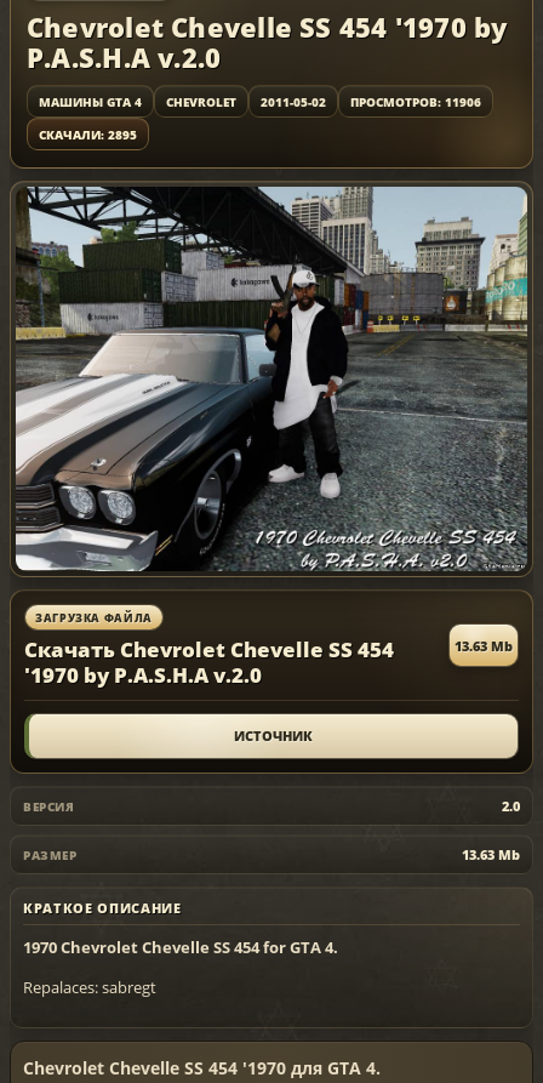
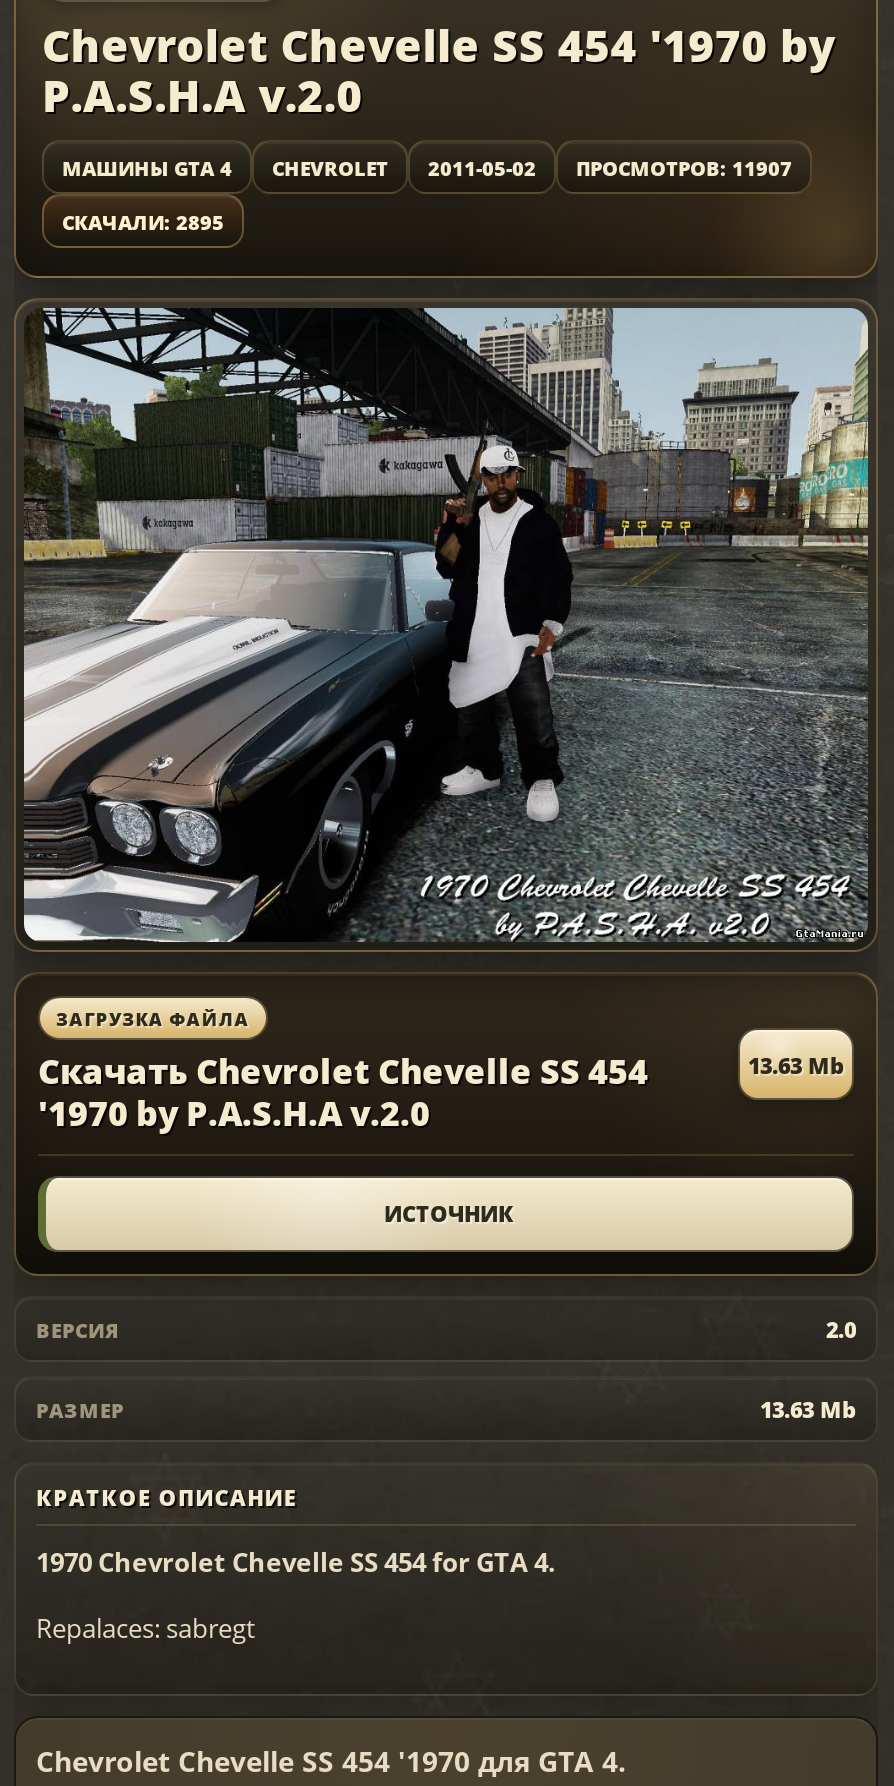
[350,93,481,110] ПРОСМОТРОВ: 11906 -> [576,153,792,181] ПРОСМОТРОВ: 11907

